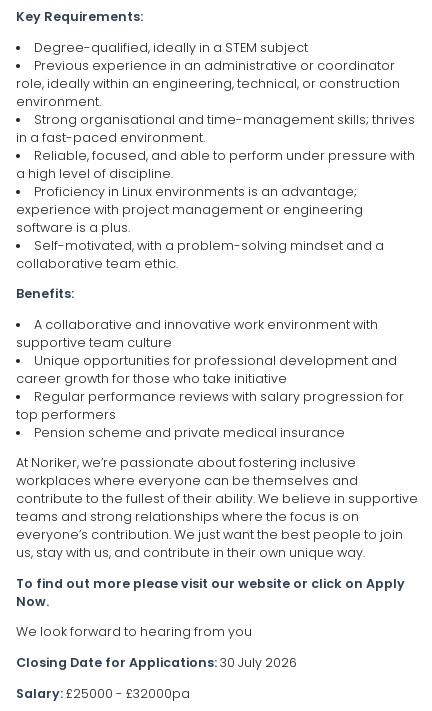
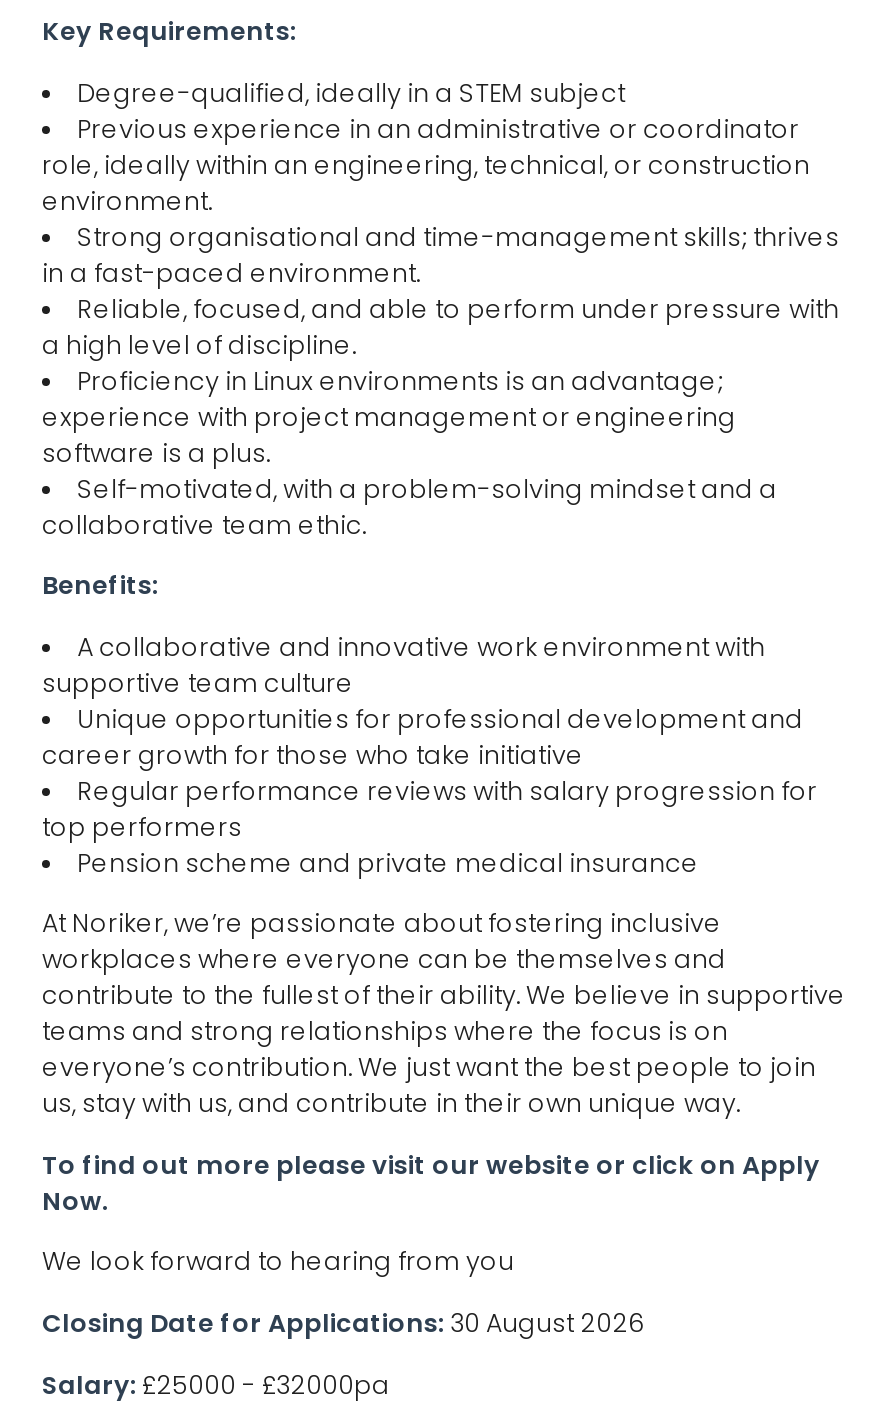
[16,654,297,671] Closing Date for Applications: 30 July 2026 -> [42,1306,644,1340] Closing Date for Applications: 30 August 2026

